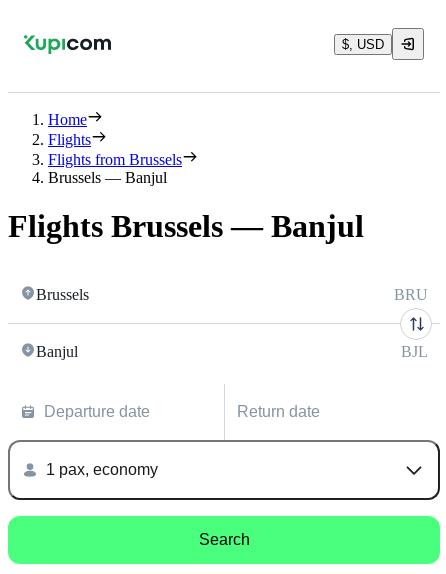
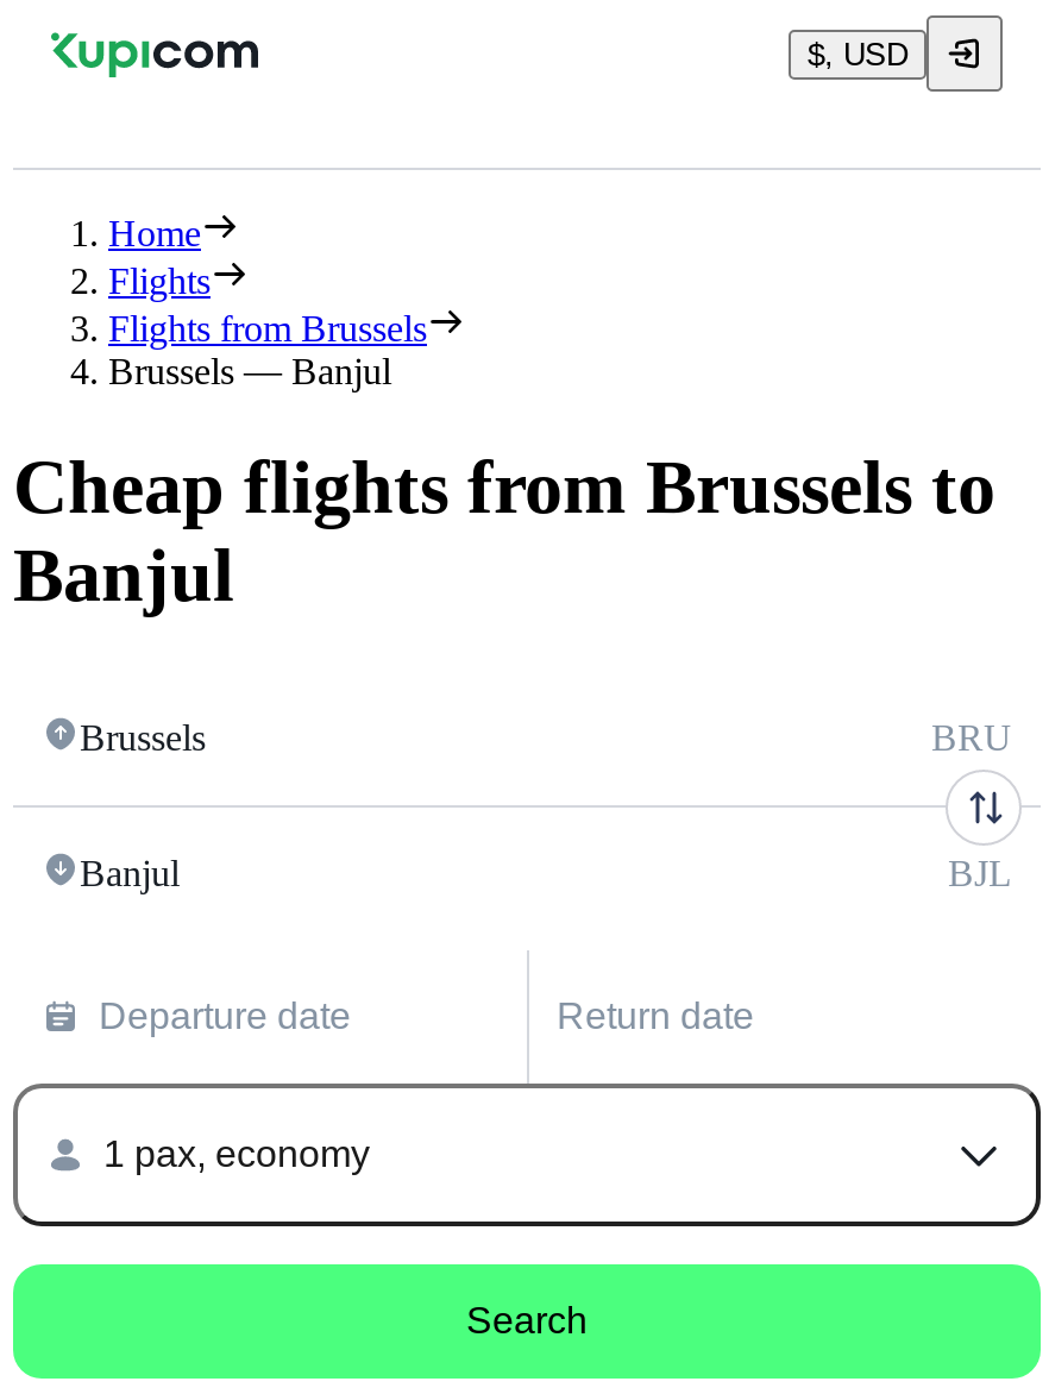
[8,208,364,244] Flights Brussels — Banjul -> [13,445,995,618] Cheap flights from Brussels to | Banjul

